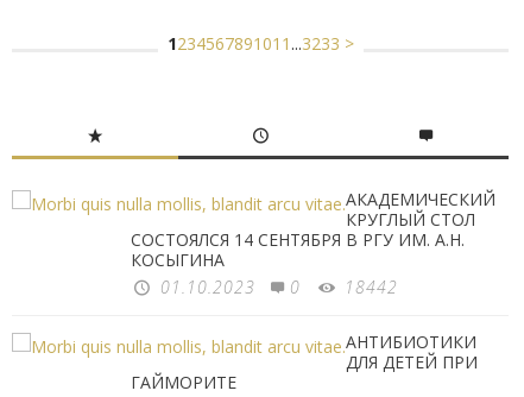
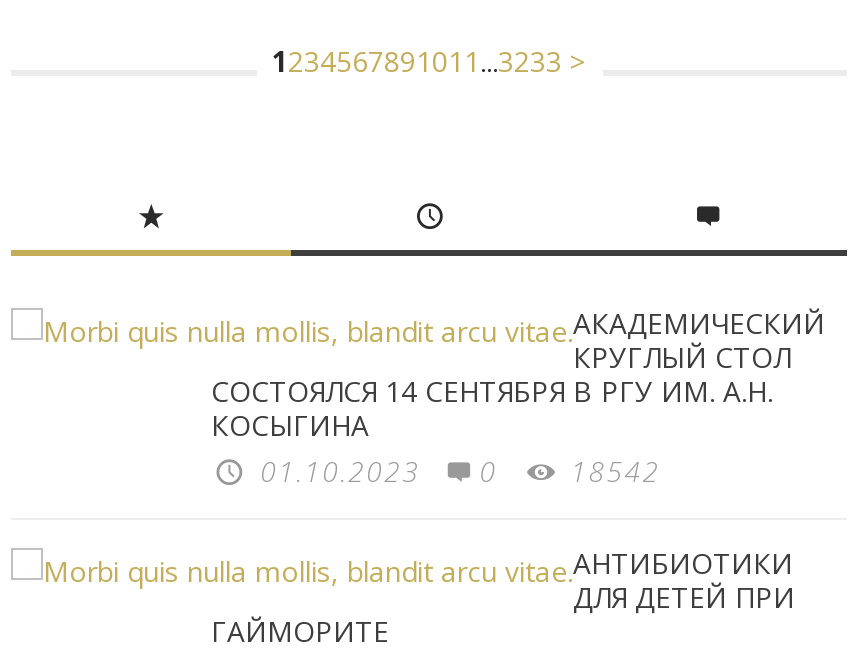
[160,275,398,298] 01.10.2023 0 18442 -> [260,451,661,489] 01.10.2023 0 18542

